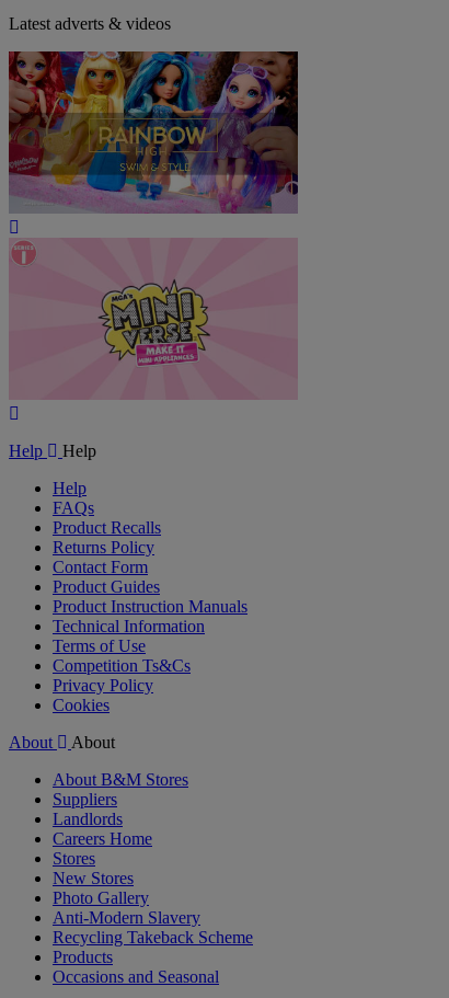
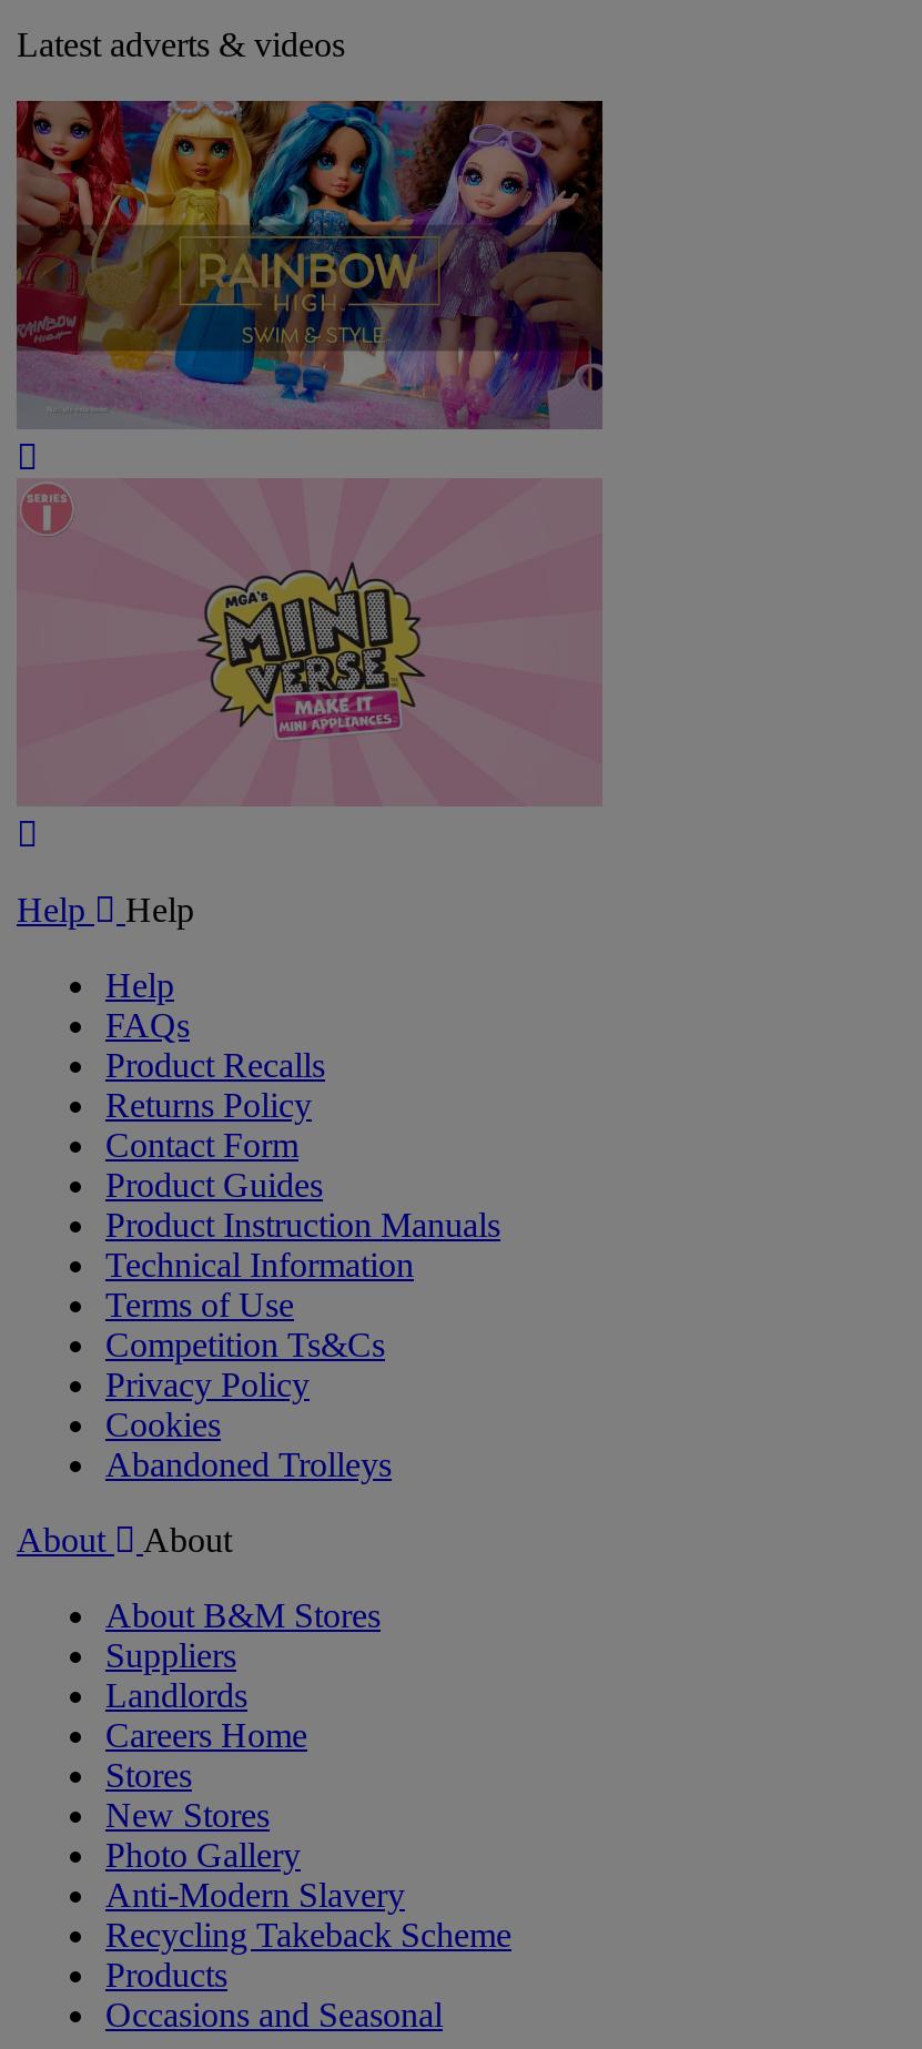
none -> [105,1446,392,1484] Abandoned Trolleys

